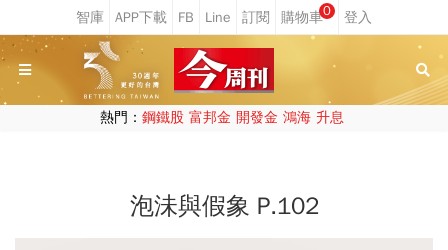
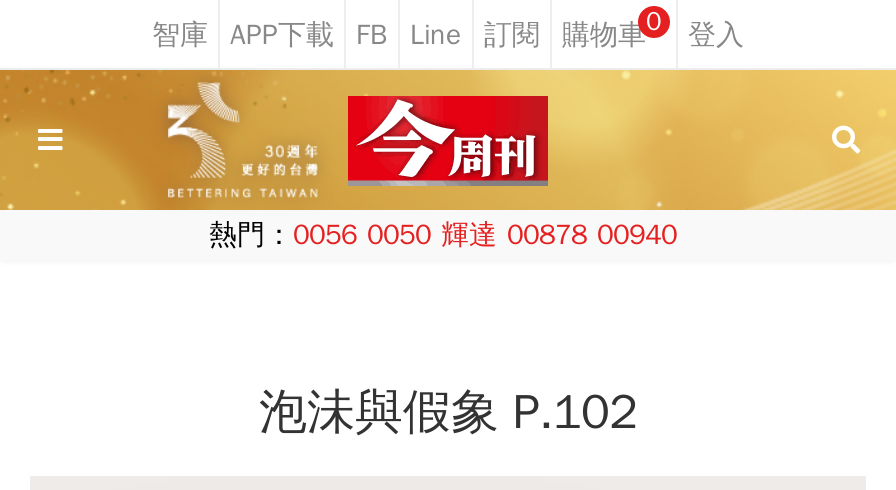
[99,109,343,126] 熱門：鋼鐵股 富邦金 開發金 鴻海 升息 -> [209,218,677,252] 熱門：0056 0050 輝達 00878 00940

